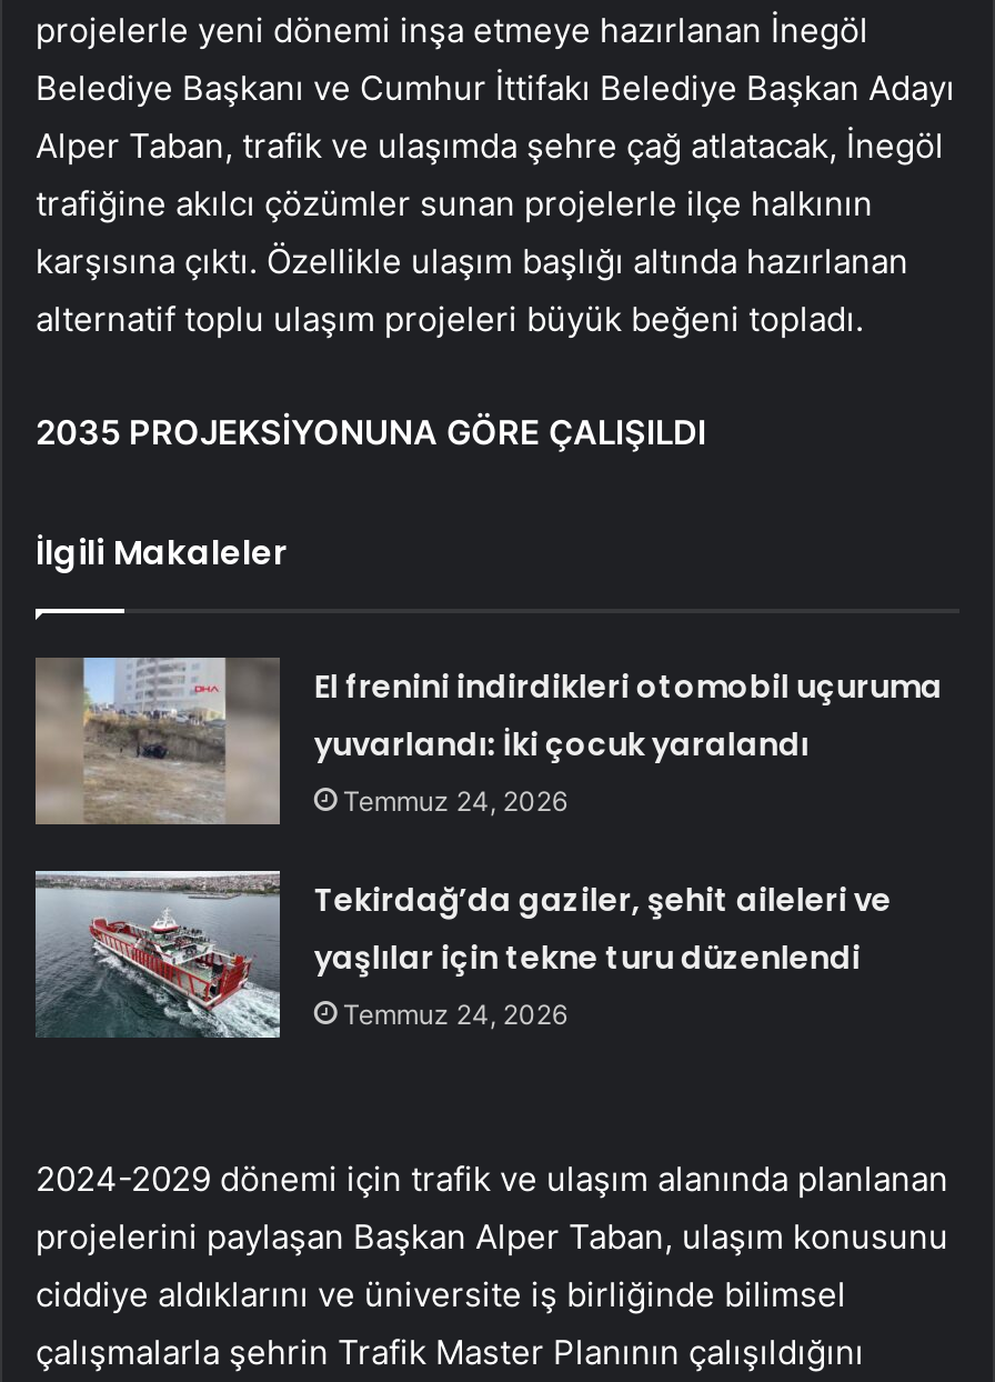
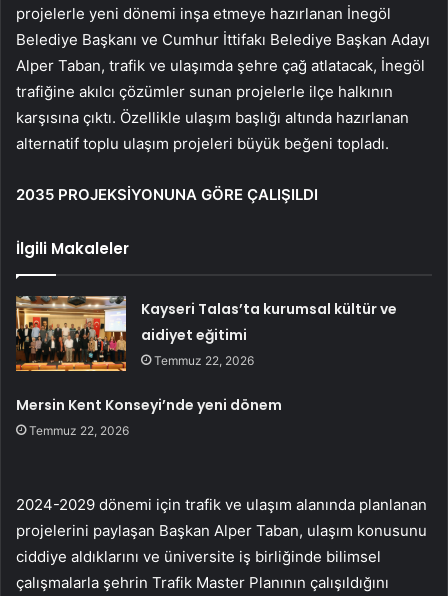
[33,655,942,827] [image] | El frenini indirdikleri otomobil uçuruma | yuvarlandı: İki çocuk yaralandı | Temmuz 24, 2026 -> [15,295,397,372] [image] | Kayseri Talas’ta kurumsal kültür ve | aidiyet eğitimi | Temmuz 22, 2026
[314,877,891,1031] Tekirdağ’da gaziler, şehit aileleri ve | yaşlılar için tekne turu düzenlendi | Temmuz 24, 2026 -> [16,395,282,438] Mersin Kent Konseyi’nde yeni dönem | Temmuz 22, 2026

